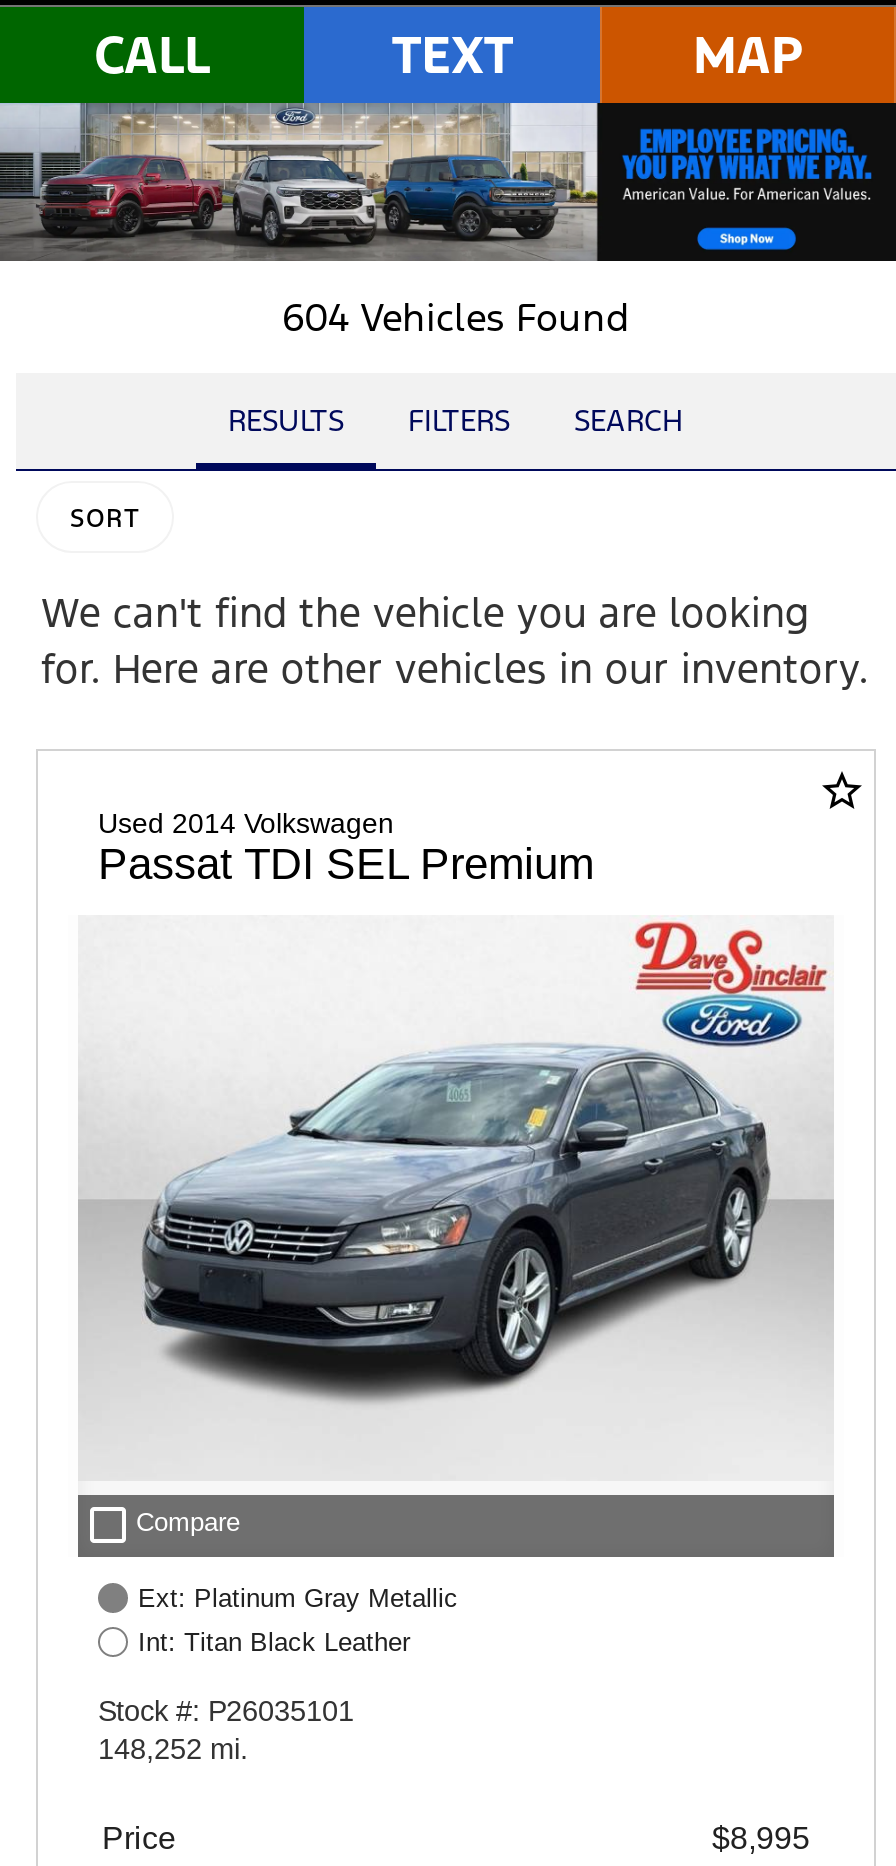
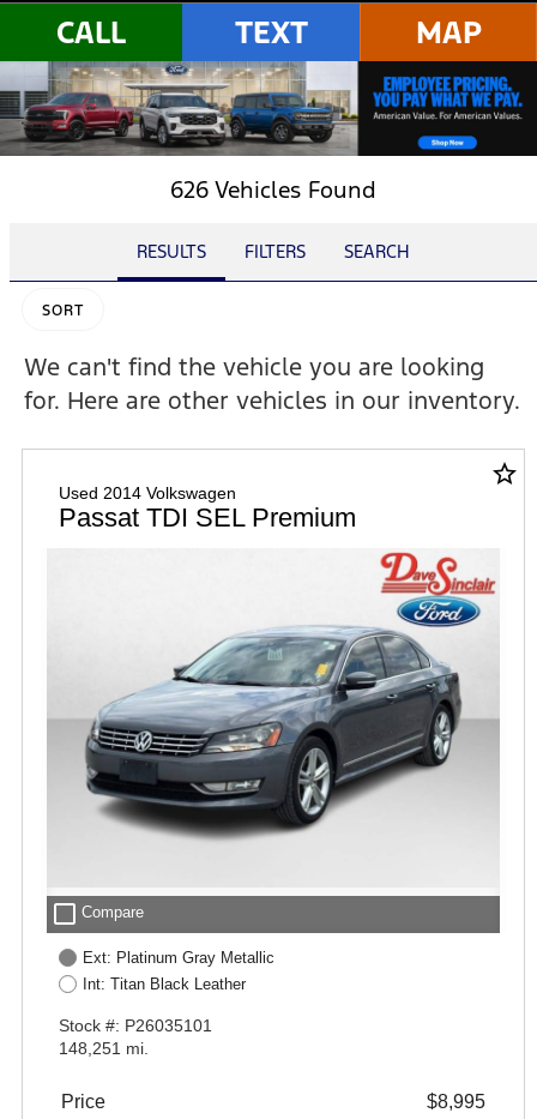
[282,292,630,340] 604 Vehicles Found -> [170,175,376,203] 626 Vehicles Found
[98,1733,248,1765] 148,252 mi. -> [59,1039,149,1058] 148,251 mi.

